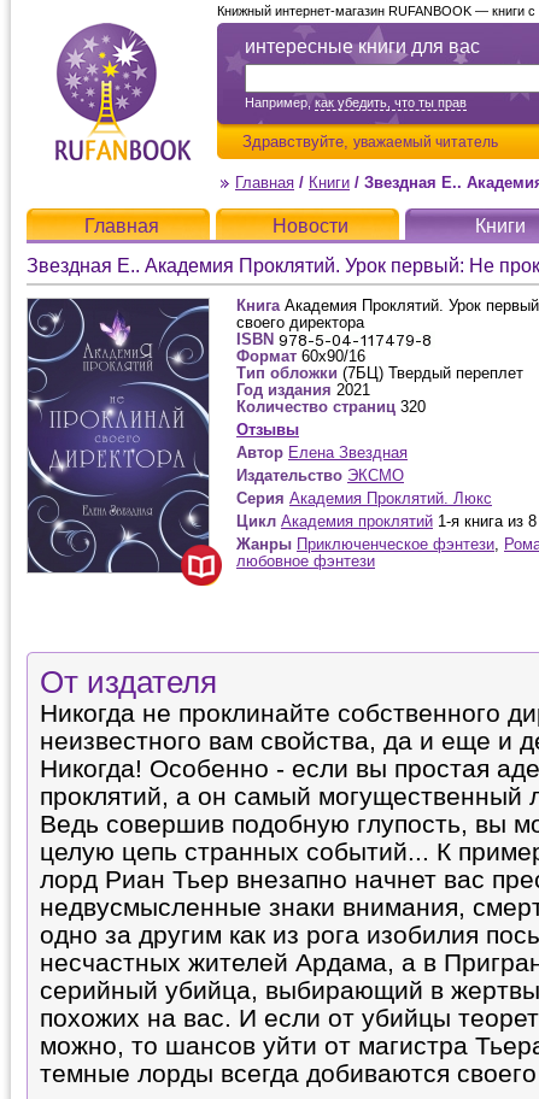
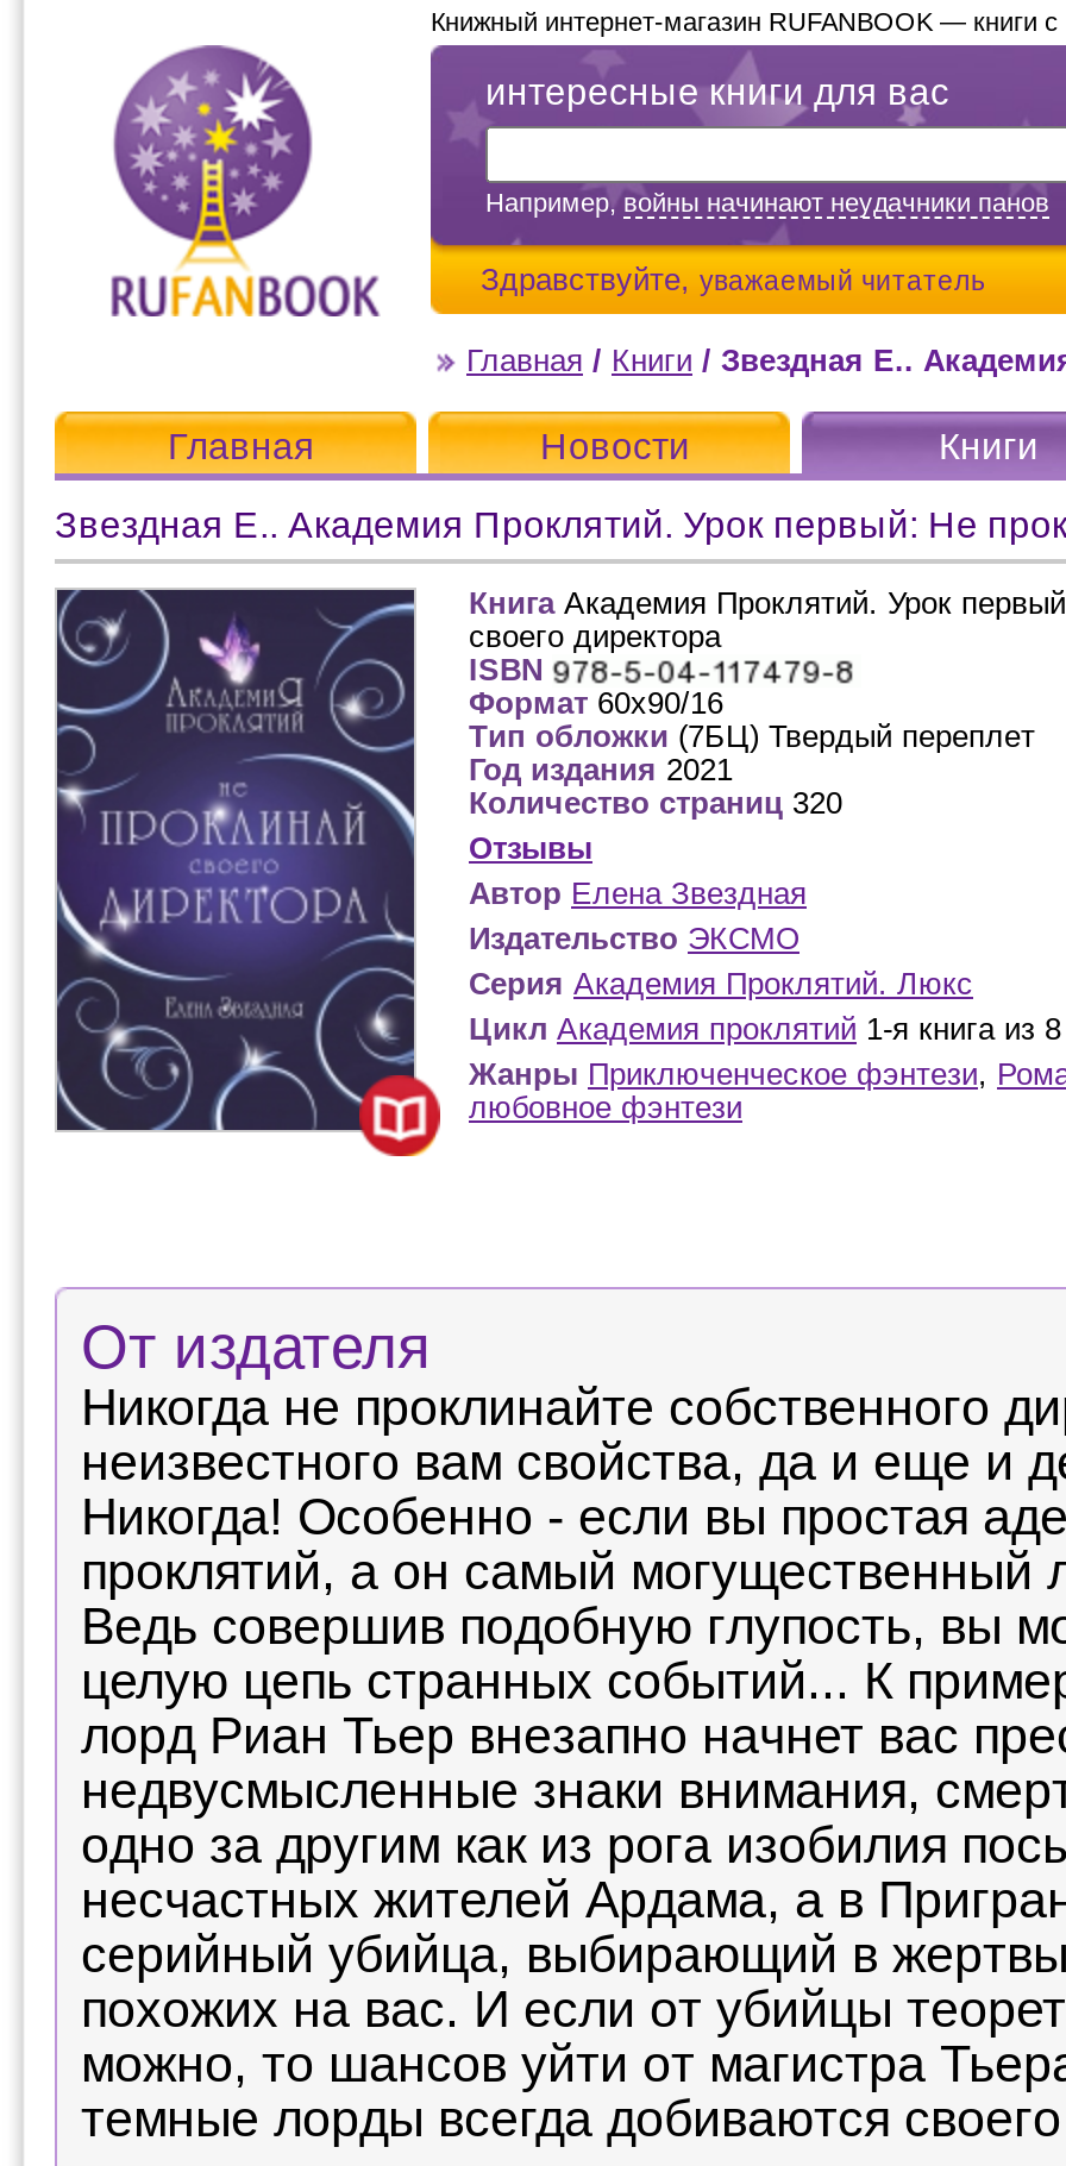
[245,95,467,110] Например, как убедить, что ты прав -> [485,188,1049,216] Например, войны начинают неудачники панов

